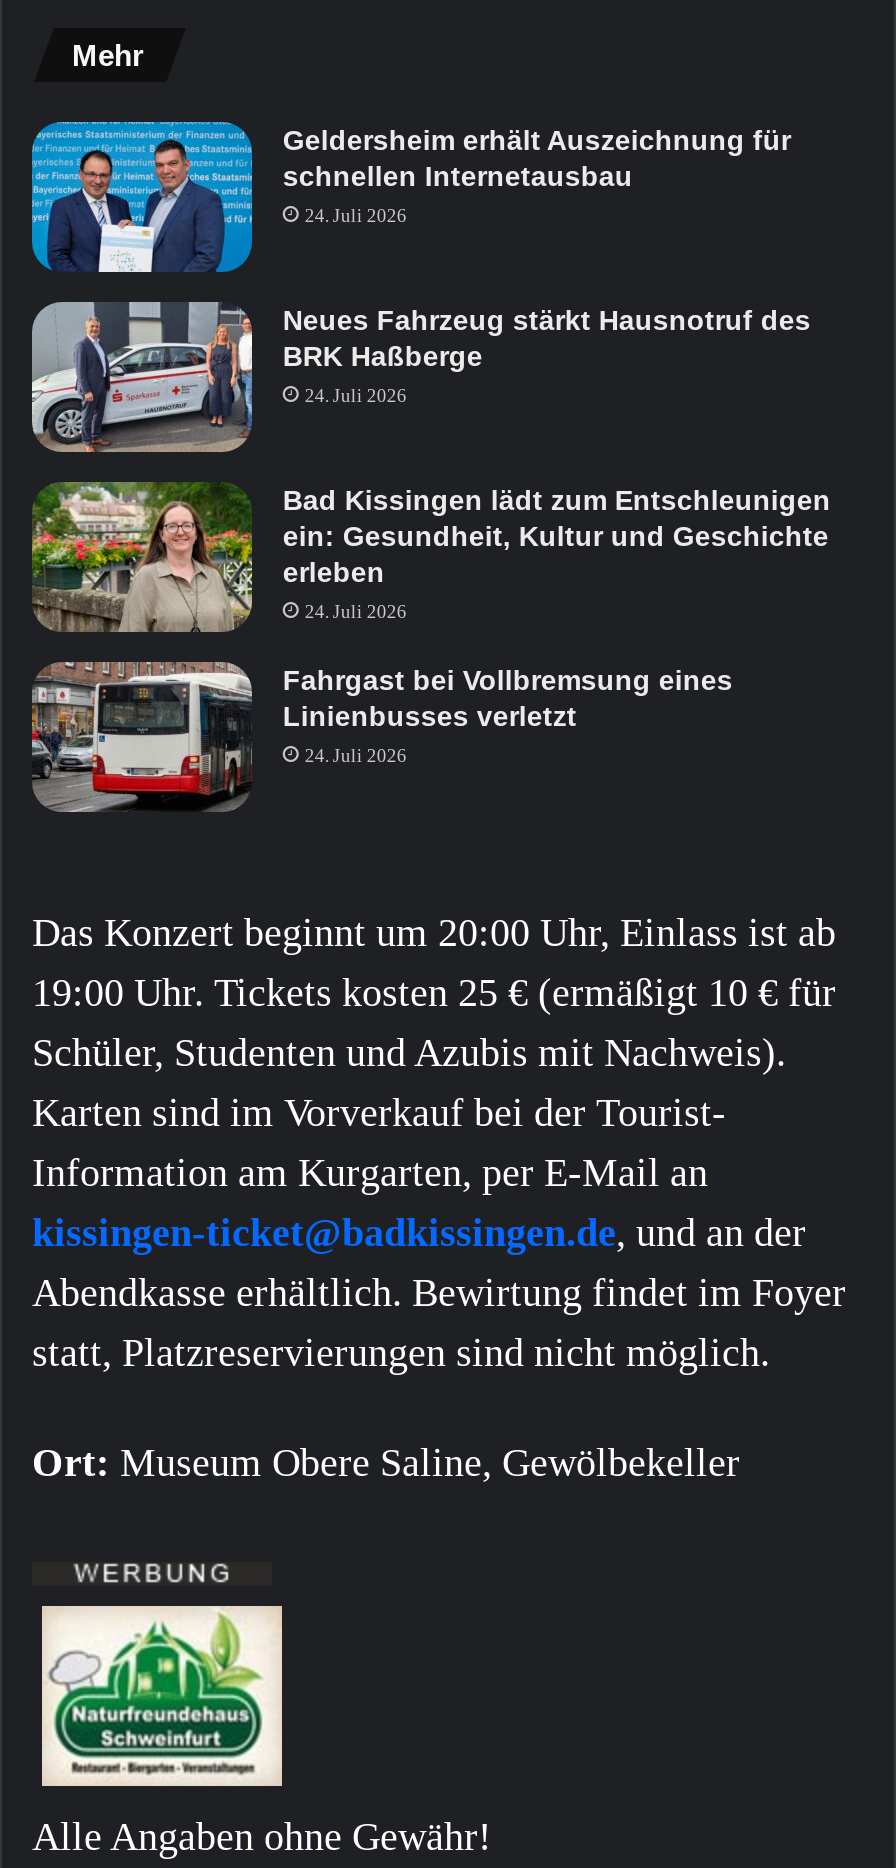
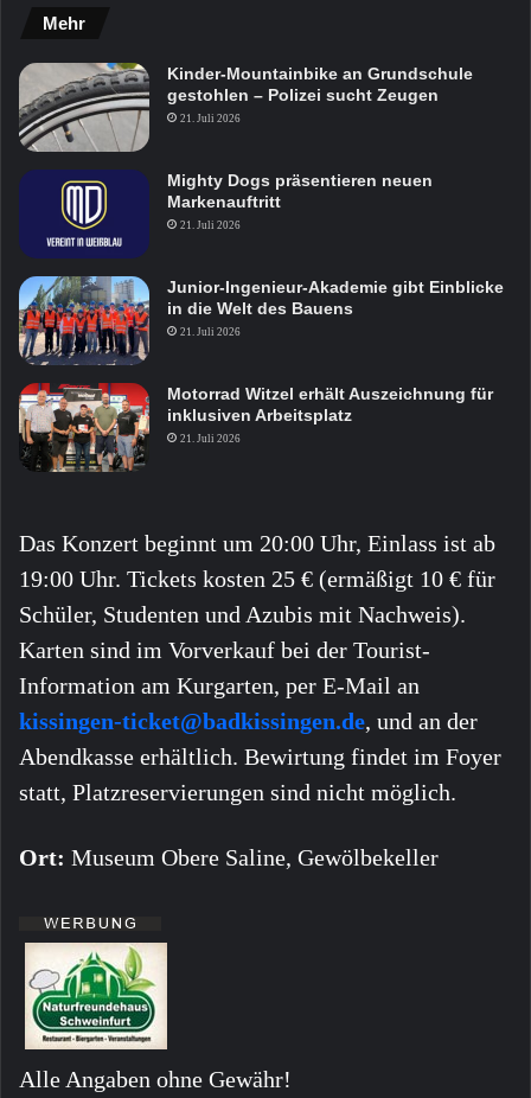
[30,119,791,273] [image] | Geldersheim erhält Auszeichnung für | schnellen Internetausbau | 24. Juli 2026 -> [18,62,473,153] [image] | Kinder-Mountainbike an Grundschule | gestohlen – Polizei sucht Zeugen | 21. Juli 2026
[30,299,811,455] [image] | Neues Fahrzeug stärkt Hausnotruf des | BRK Haßberge | 24. Juli 2026 -> [19,168,433,258] [image] | Mighty Dogs präsentieren neuen | Markenauftritt | 21. Juli 2026
[32,481,831,633] [image] | Bad Kissingen lädt zum Entschleunigen | ein: Gesundheit, Kultur und Geschichte | erleben | 24. Juli 2026 -> [18,275,504,365] [image] | Junior-Ingenieur-Akademie gibt Einblicke | in die Welt des Bauens | 21. Juli 2026
[30,661,733,815] [image] | Fahrgast bei Vollbremsung eines | Linienbusses verletzt | 24. Juli 2026 -> [18,382,493,473] [image] | Motorrad Witzel erhält Auszeichnung für | inklusiven Arbeitsplatz | 21. Juli 2026

